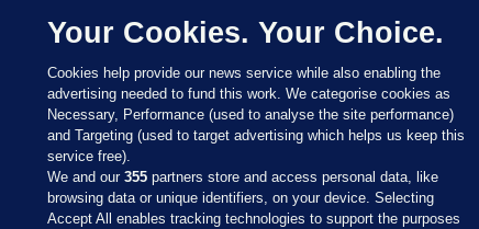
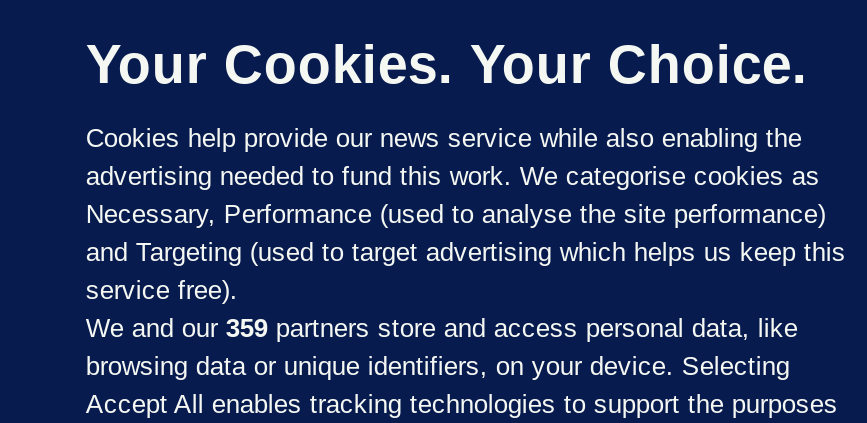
[48,169,439,185] We and our 355 partners store and access personal data, like -> [86,313,798,343] We and our 359 partners store and access personal data, like

